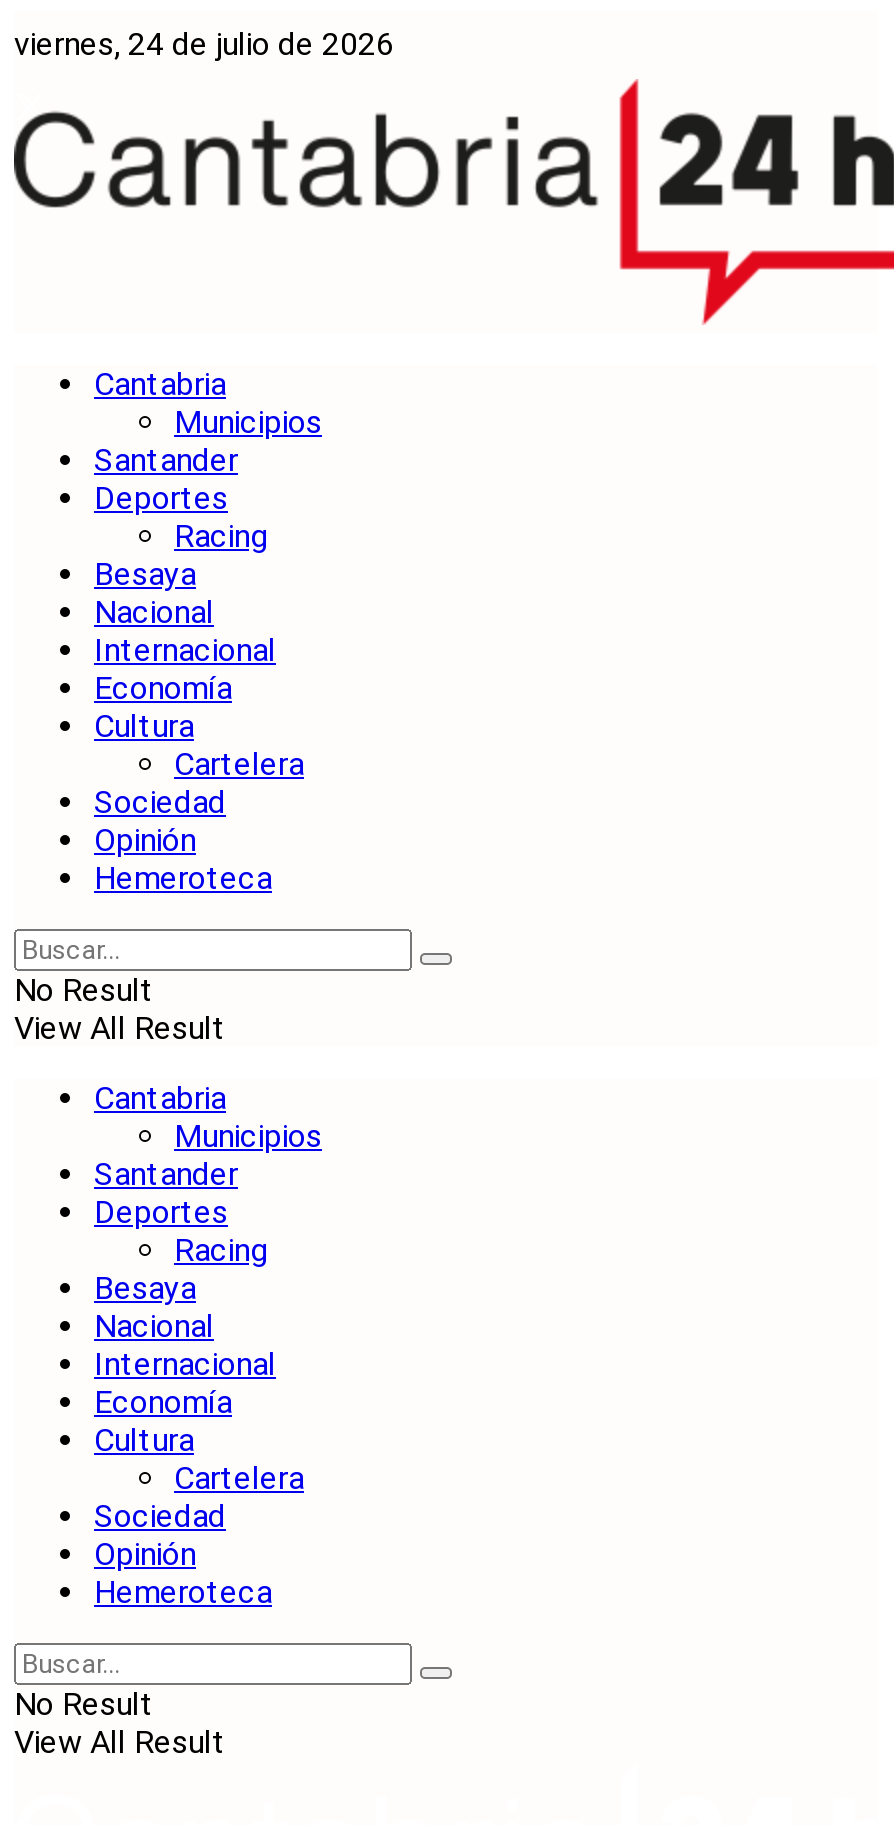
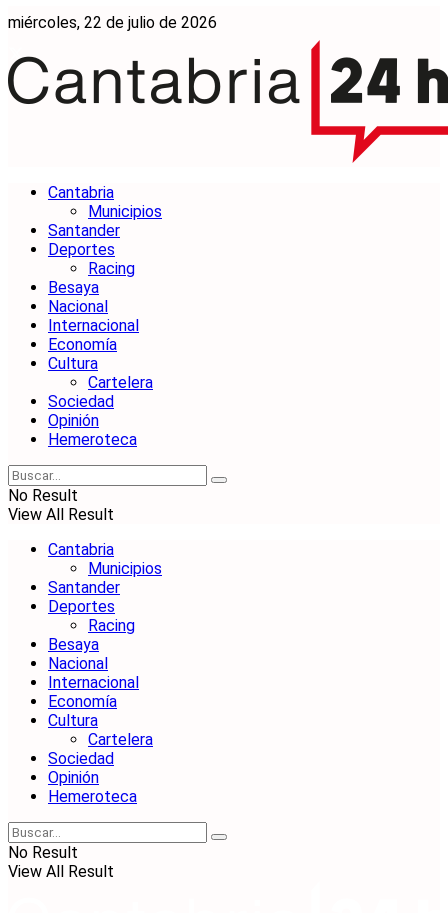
[14,25,394,63] viernes, 24 de julio de 2026 -> [8,13,217,32] miércoles, 22 de julio de 2026

